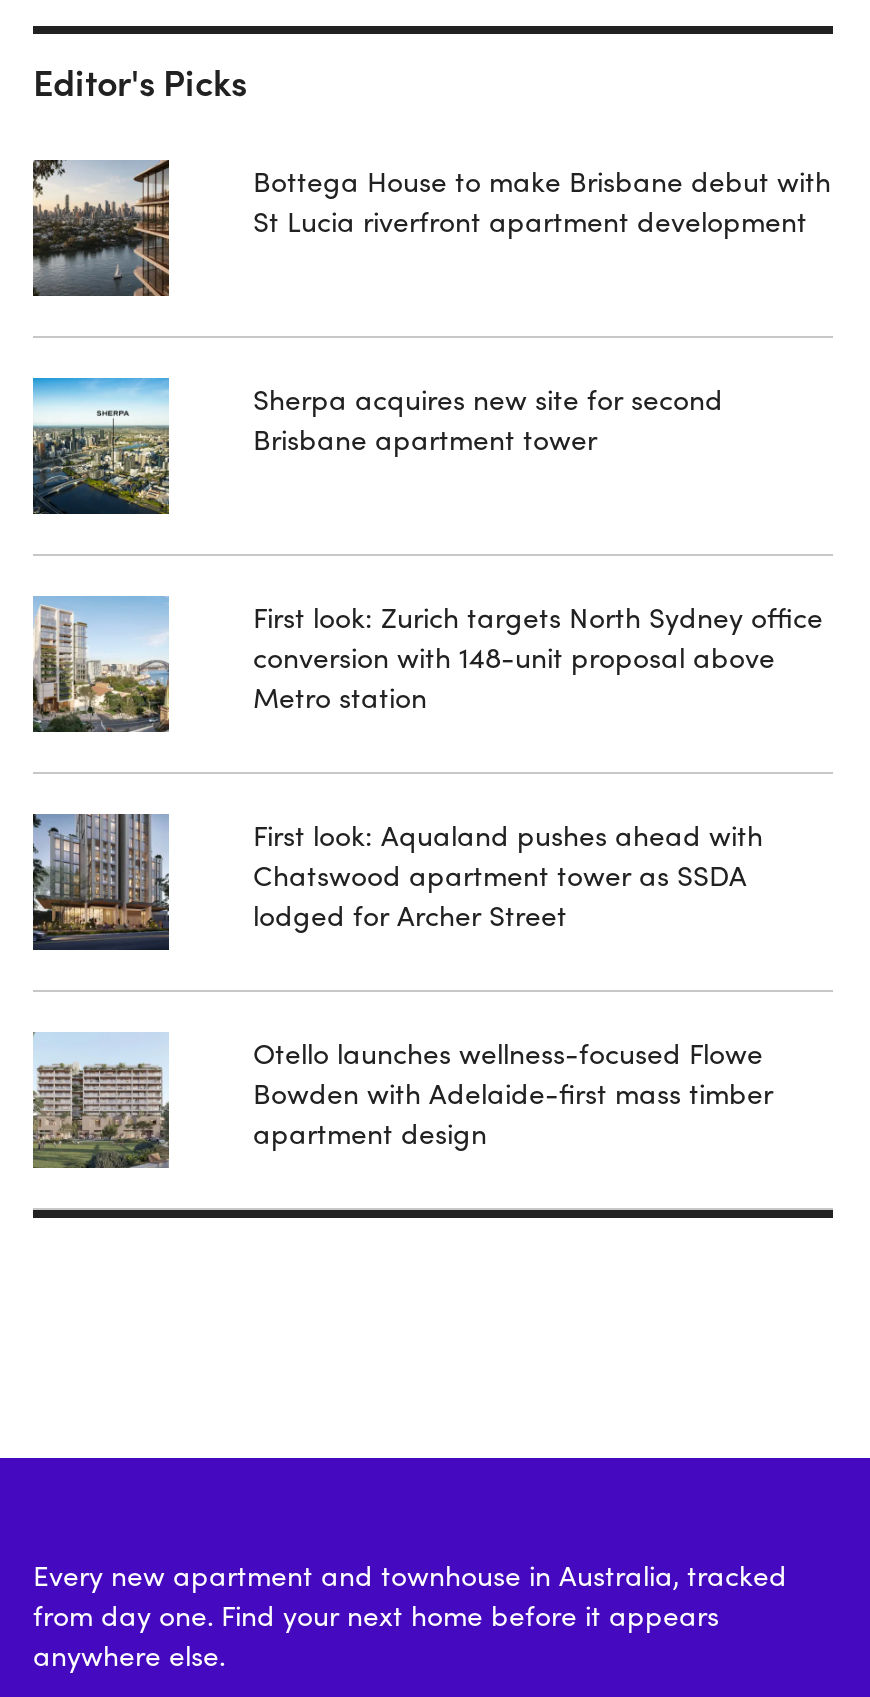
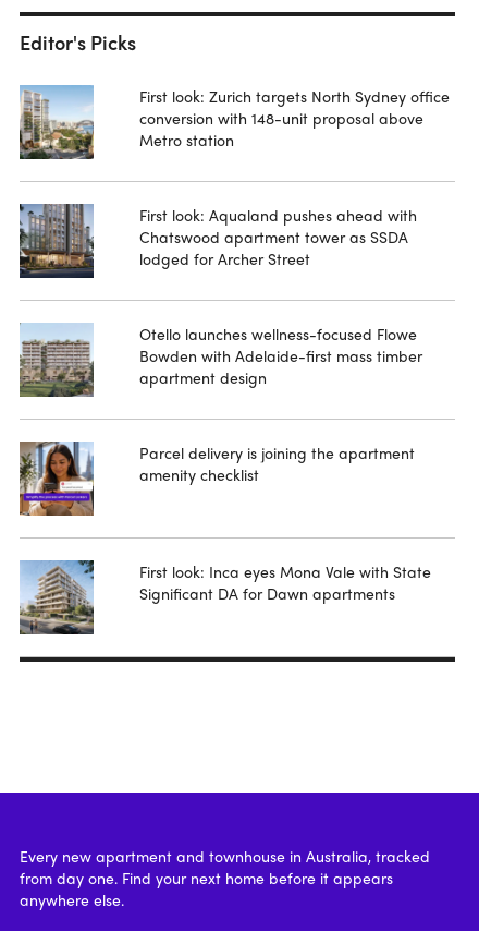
[31,158,171,296] [image] -> none
[253,160,831,240] Bottega House to make Brisbane debut with | St Lucia riverfront apartment development -> none
[31,376,169,514] [image] -> none
[253,378,723,458] Sherpa acquires new site for second | Brisbane apartment tower -> none
moved [29,596,823,1152] -> [17,85,450,388]: [image] | First look: Zurich targets North Sydney office | conversion with 148-unit proposal above | ... | Bowden with Adelaide-first mass timber | apartment design
none -> [19,442,95,517] [image]
none -> [20,559,95,634] [image]
none -> [139,442,415,485] Parcel delivery is joining the apartment | amenity checklist
none -> [139,560,431,604] First look: Inca eyes Mona Vale with State | Significant DA for Dawn apartments

